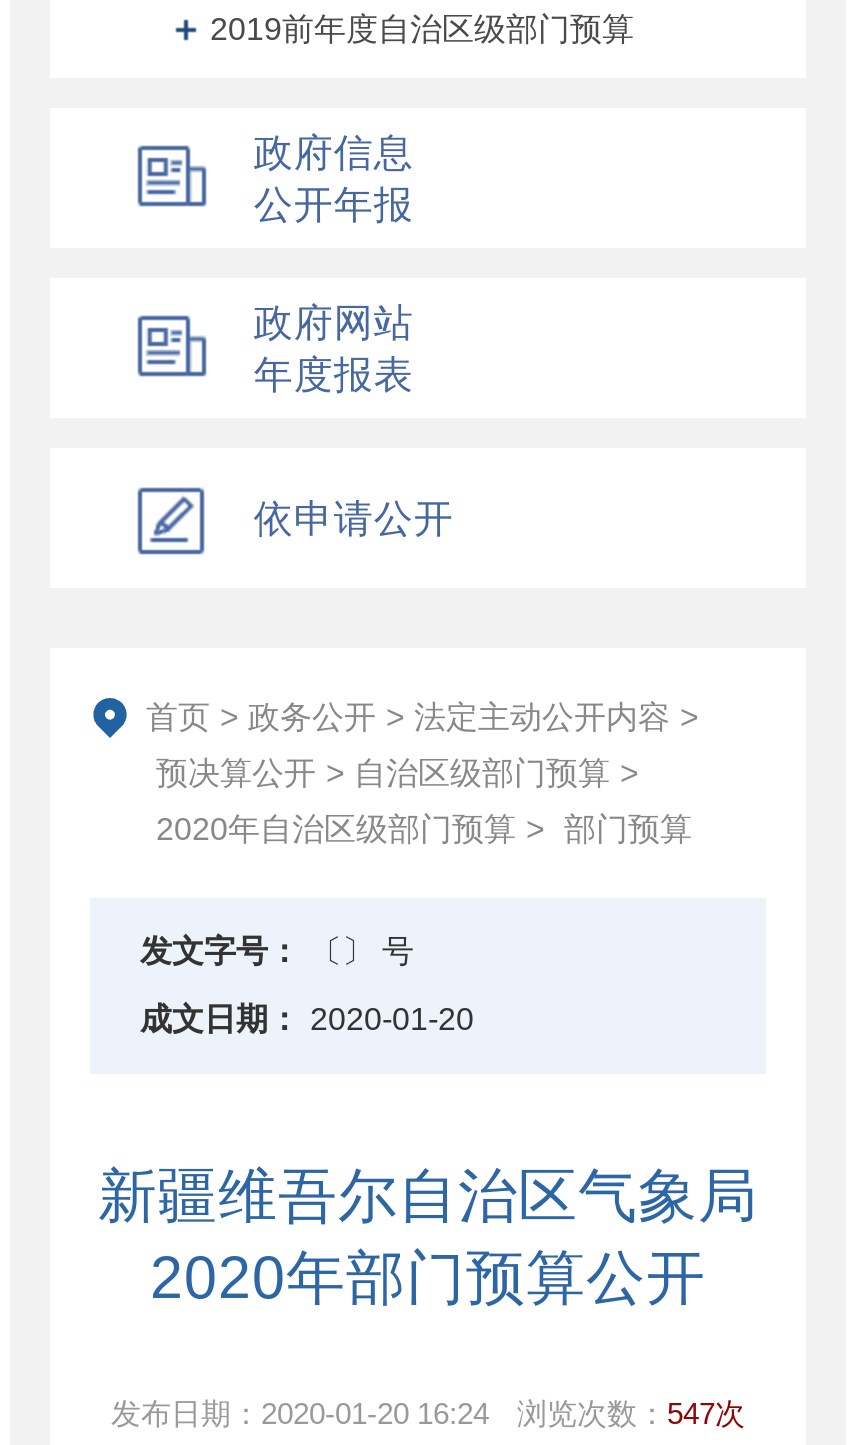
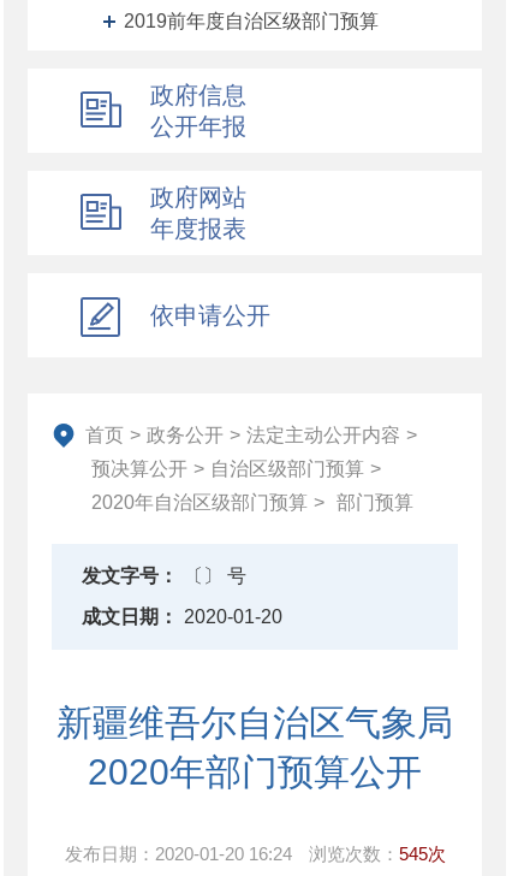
[111,1396,745,1430] 发布日期：2020-01-20 16:24 浏览次数：547次 -> [64,843,445,864] 发布日期：2020-01-20 16:24 浏览次数：545次

